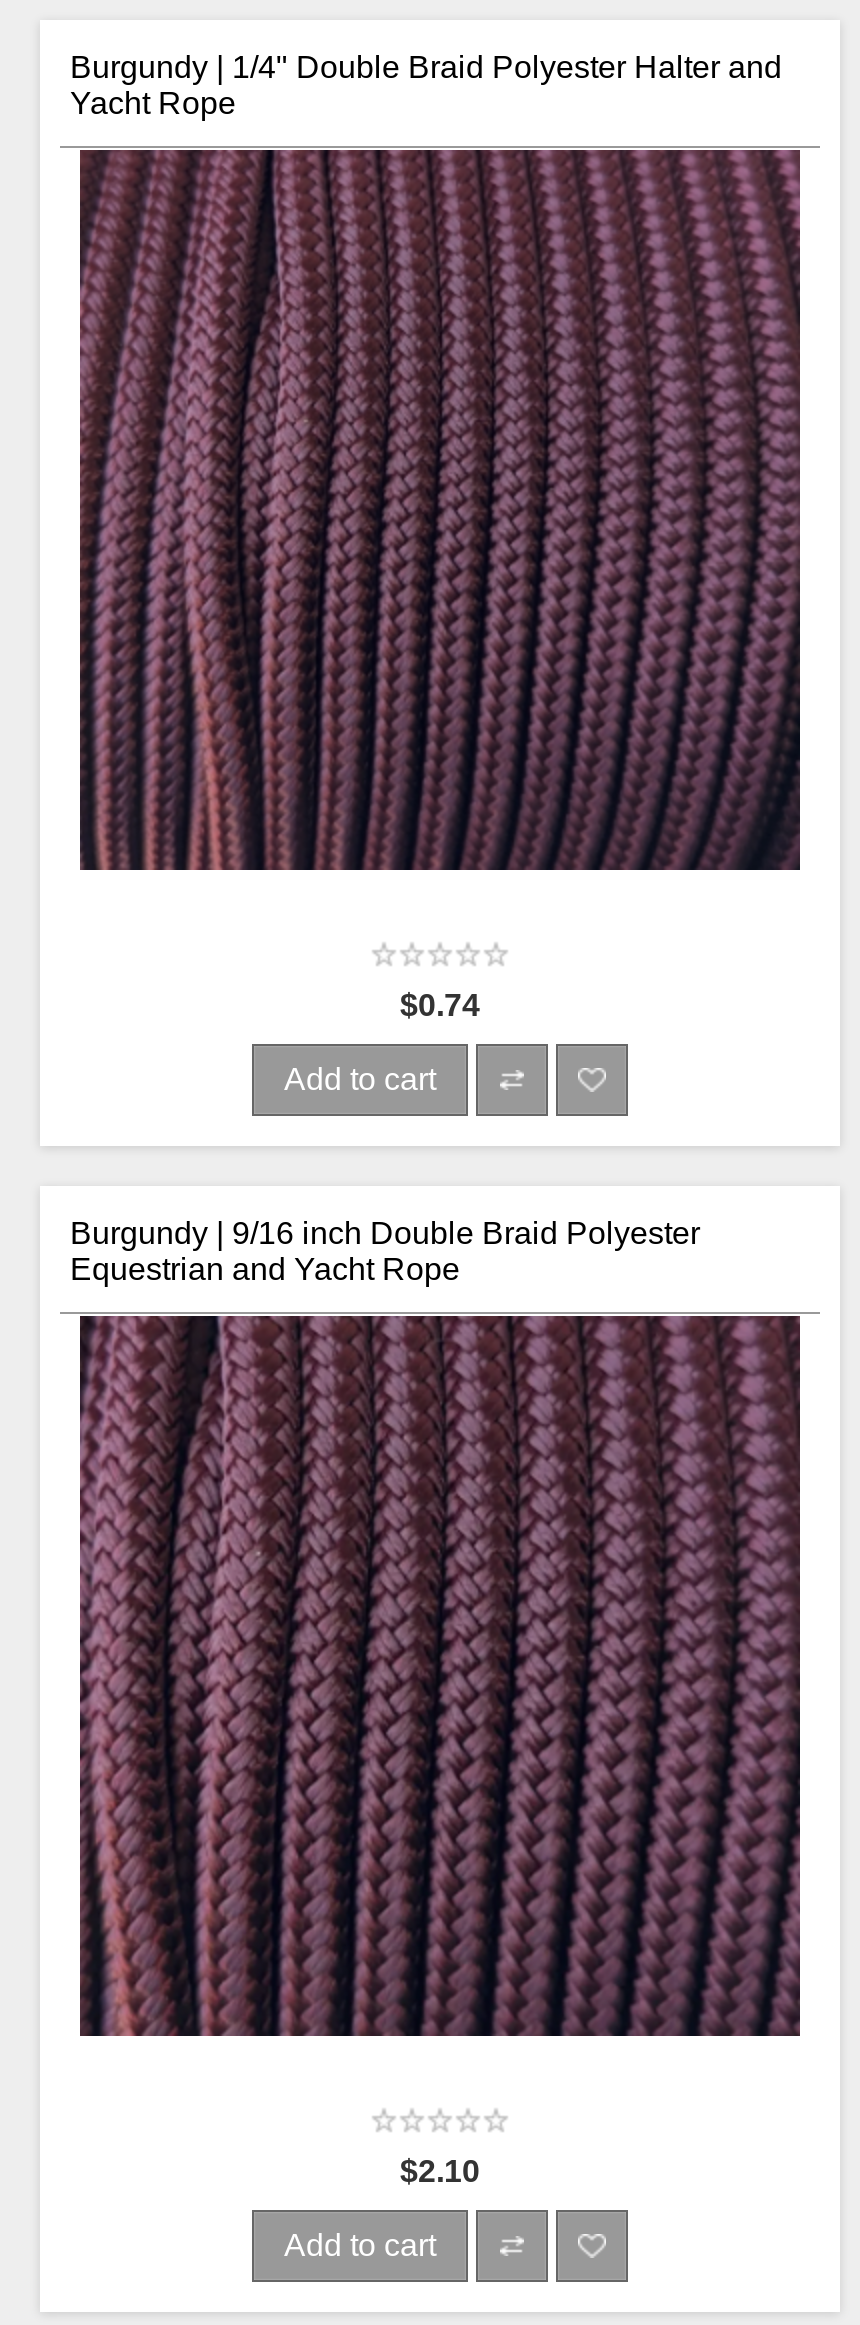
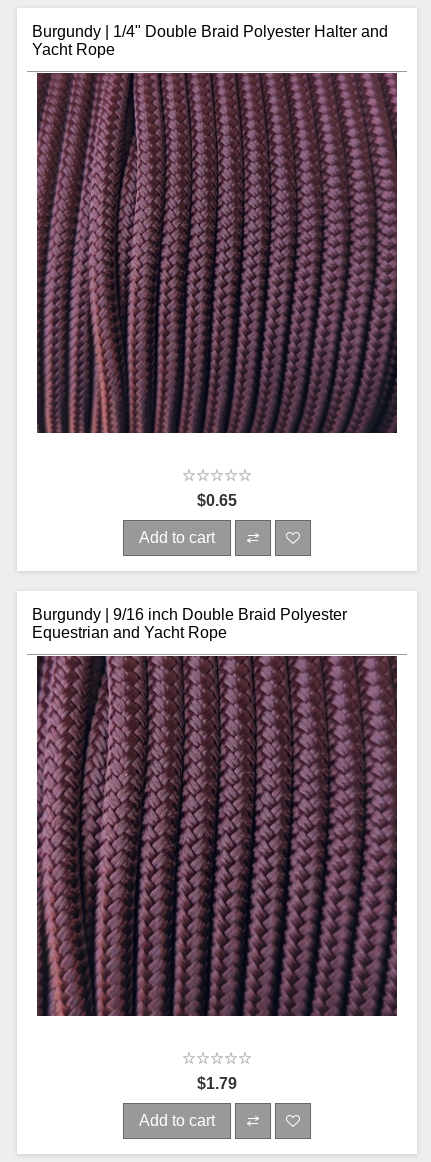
[400,987,480,1021] $0.74 -> [197,492,237,509] $0.65
[400,2153,480,2187] $2.10 -> [197,1075,237,1092] $1.79

